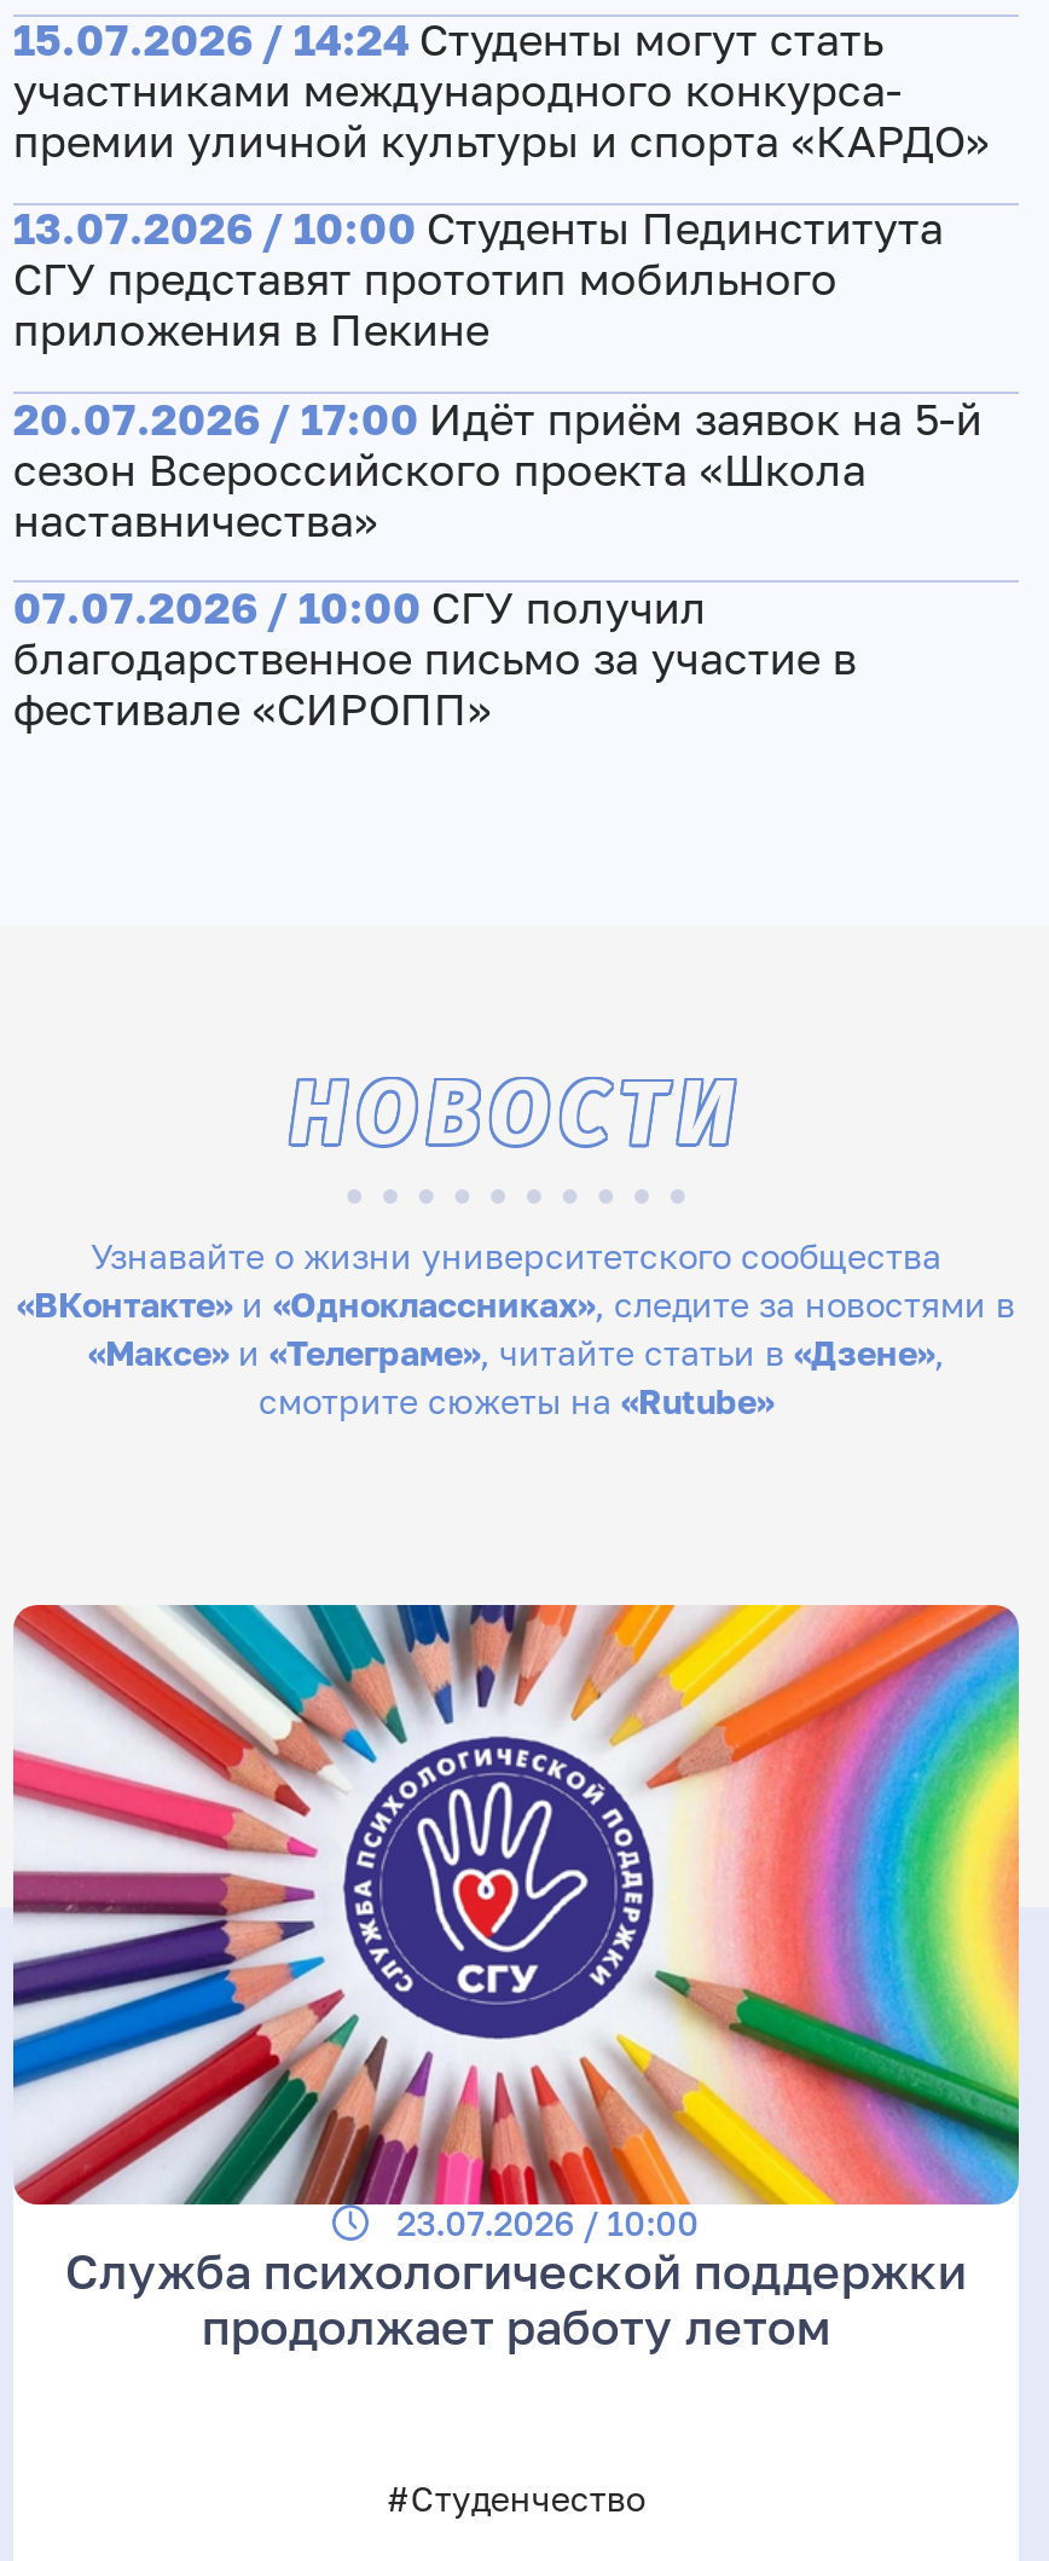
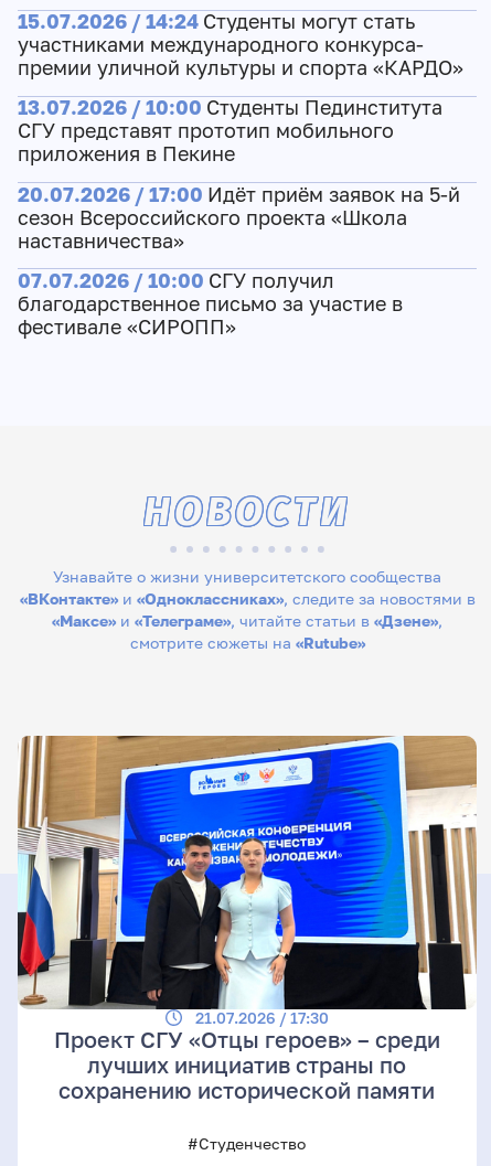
[11,1603,1021,2353] [image] | 23.07.2026 / 10:00 | Служба психологической поддержки | продолжает работу летом -> [17,735,478,1103] [image] | 21.07.2026 / 17:30 | Проект СГУ «Отцы героев» – среди | лучших инициатив страны по | сохранению исторической памяти

